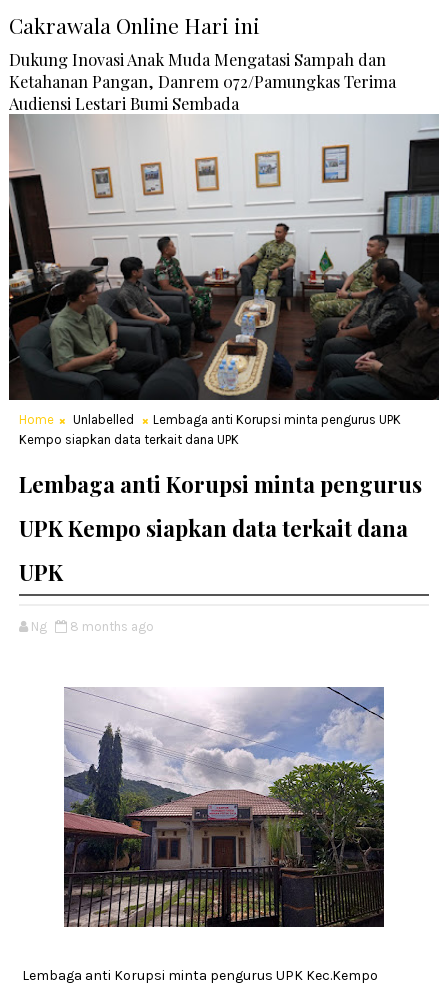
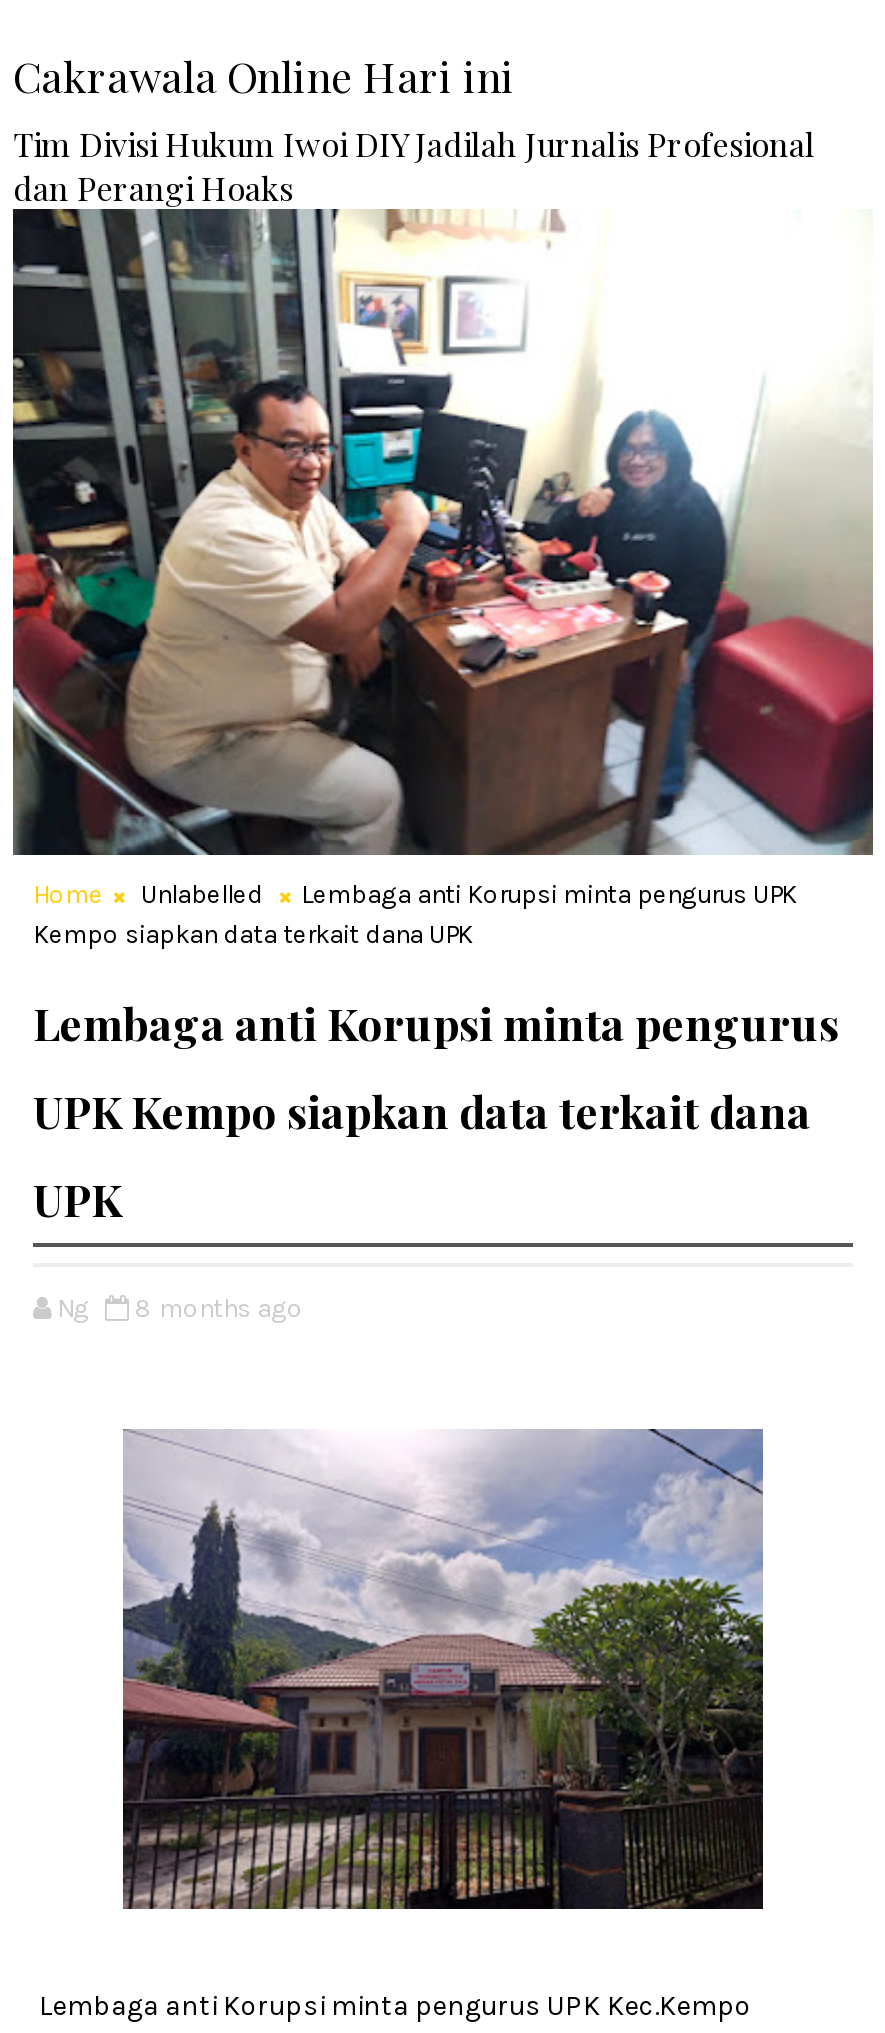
[9,48,396,114] Dukung Inovasi Anak Muda Mengatasi Sampah dan | Ketahanan Pangan, Danrem 072/Pamungkas Terima | Audiensi Lestari Bumi Sembada -> [13,122,815,210] Tim Divisi Hukum Iwoi DIY Jadilah Jurnalis Profesional | dan Perangi Hoaks
[8,114,440,401] [image] -> [11,283,875,857] [image]

